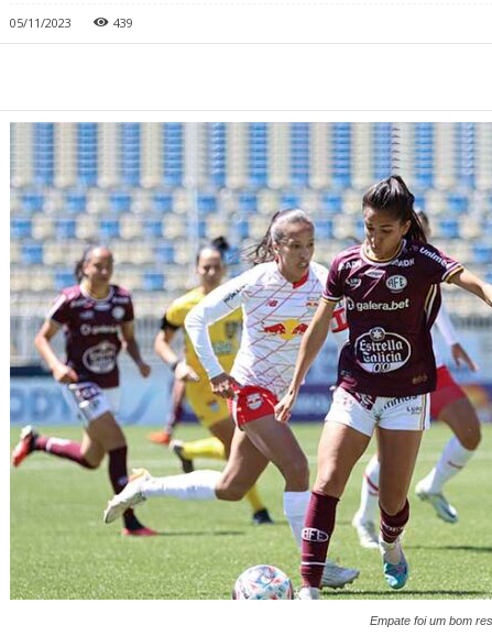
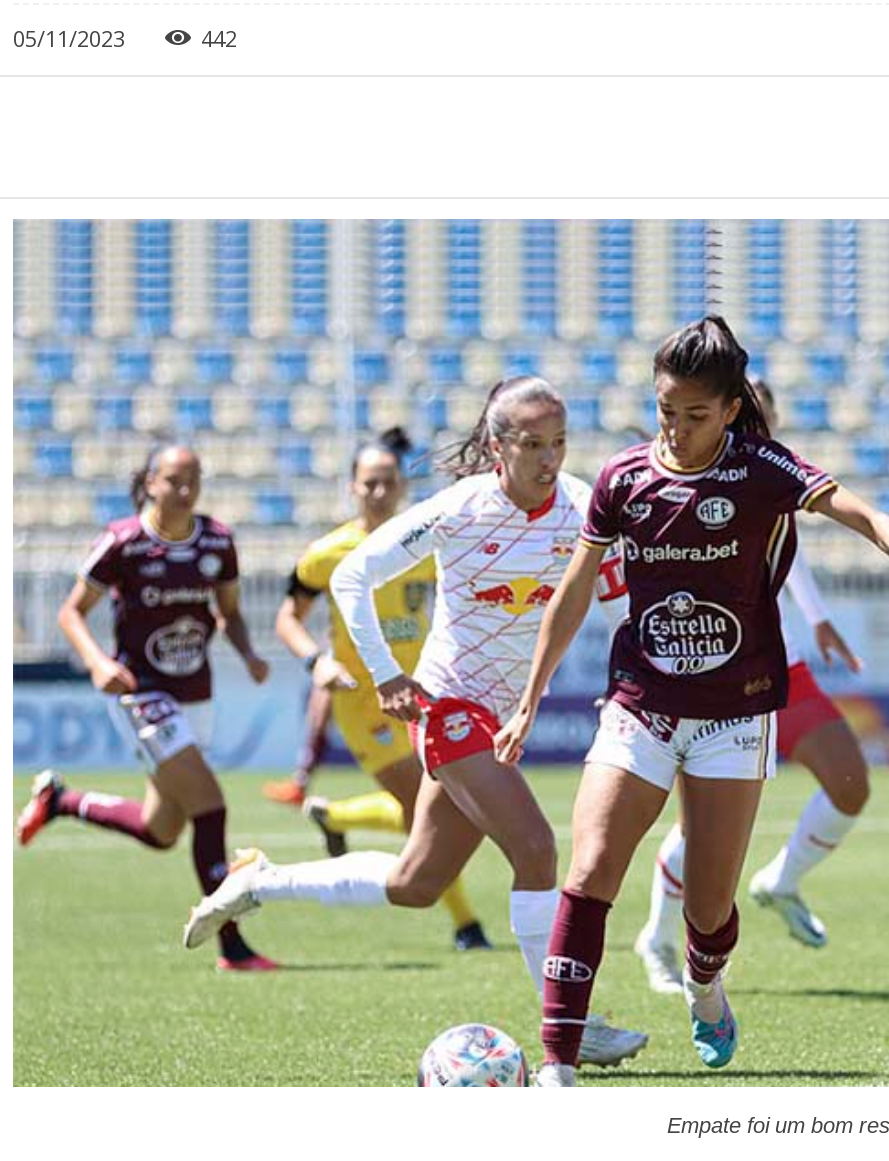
[113,14,133,31] 439 -> [201,23,237,53] 442

